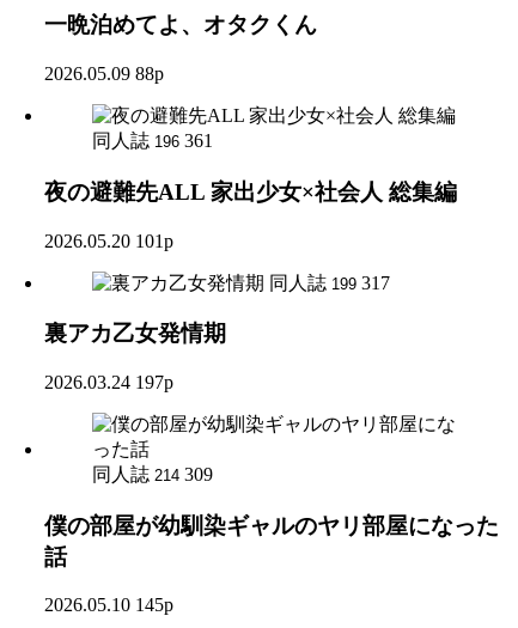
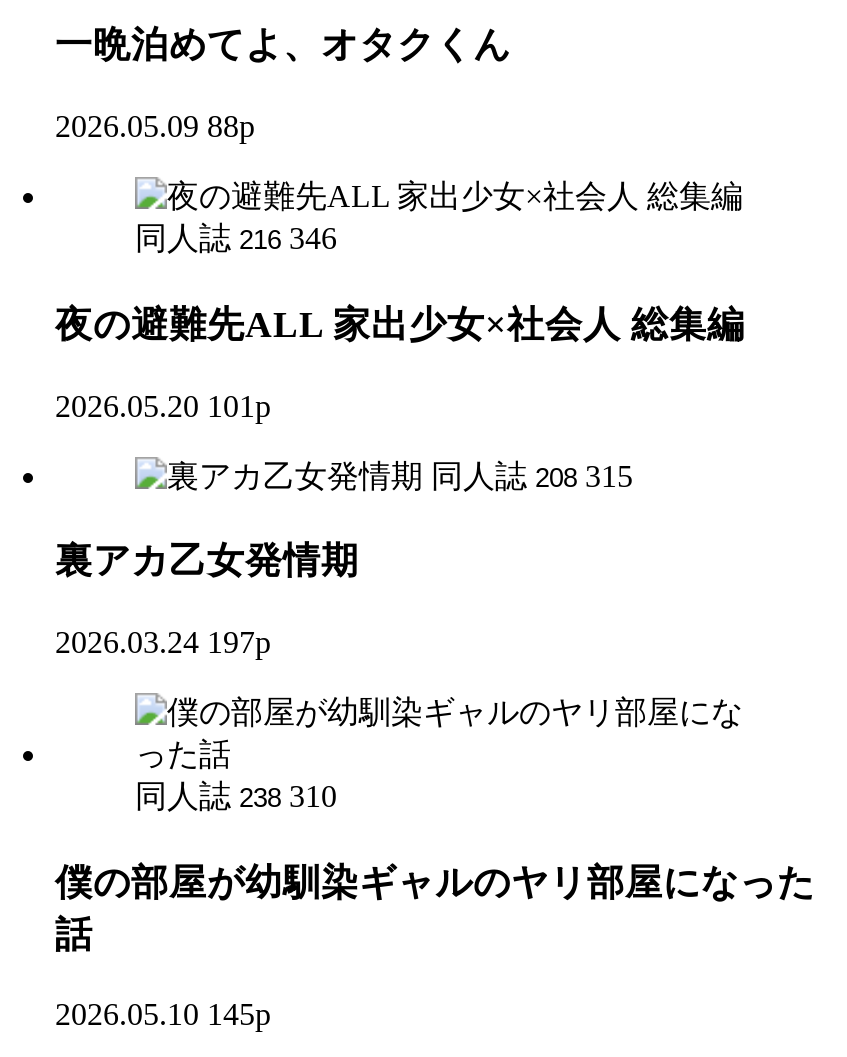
[92,131,213,151] 同人誌 196 361 -> [135,221,337,255] 同人誌 216 346
[269,272,390,292] 同人誌 199 317 -> [431,458,633,492] 同人誌 208 315
[92,464,213,484] 同人誌 214 309 -> [135,779,337,813] 同人誌 238 310

